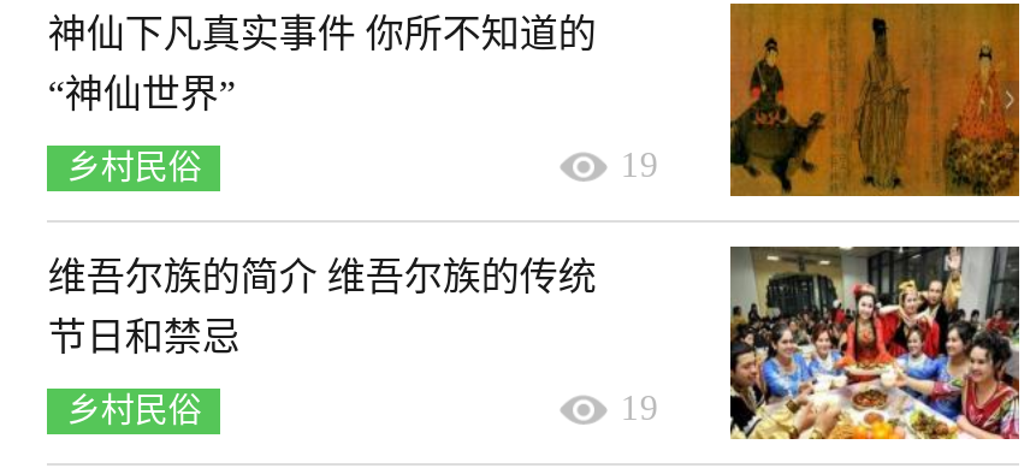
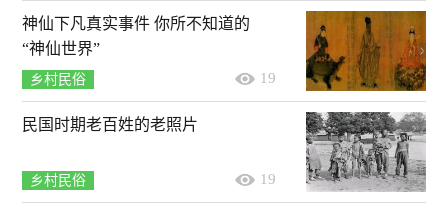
[48,256,597,358] 维吾尔族的简介 维吾尔族的传统 | 节日和禁忌 -> [22,116,198,133] 民国时期老百姓的老照片
[728,244,1022,442] [image] -> [306,112,426,192] [image]

